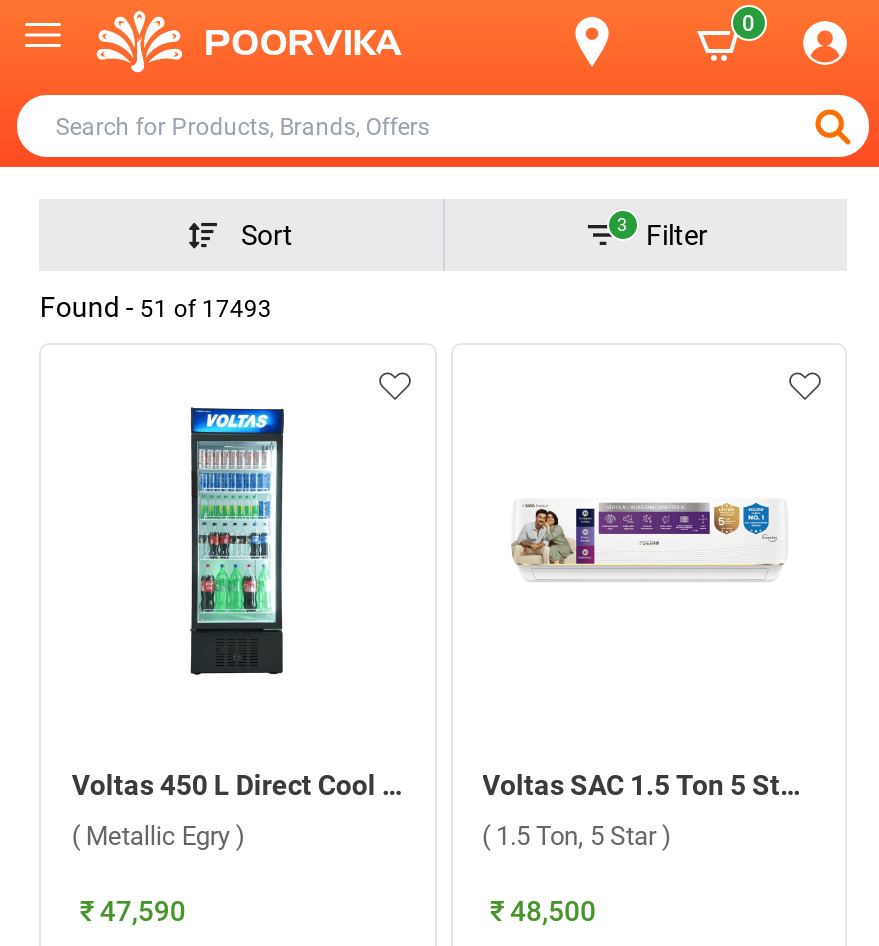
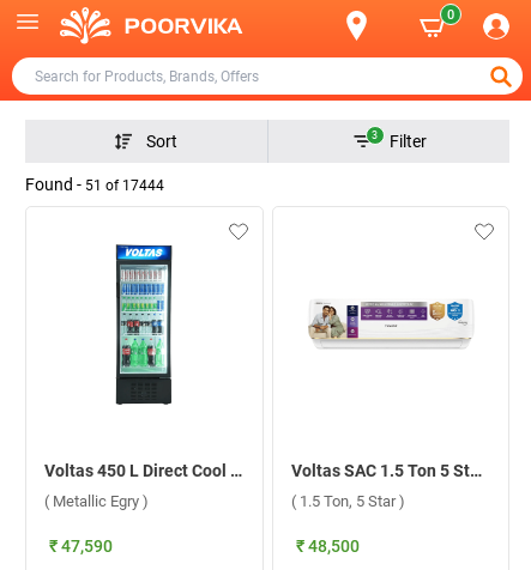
[40,291,272,323] Found - 51 of 17493 -> [26,175,165,194] Found - 51 of 17444

